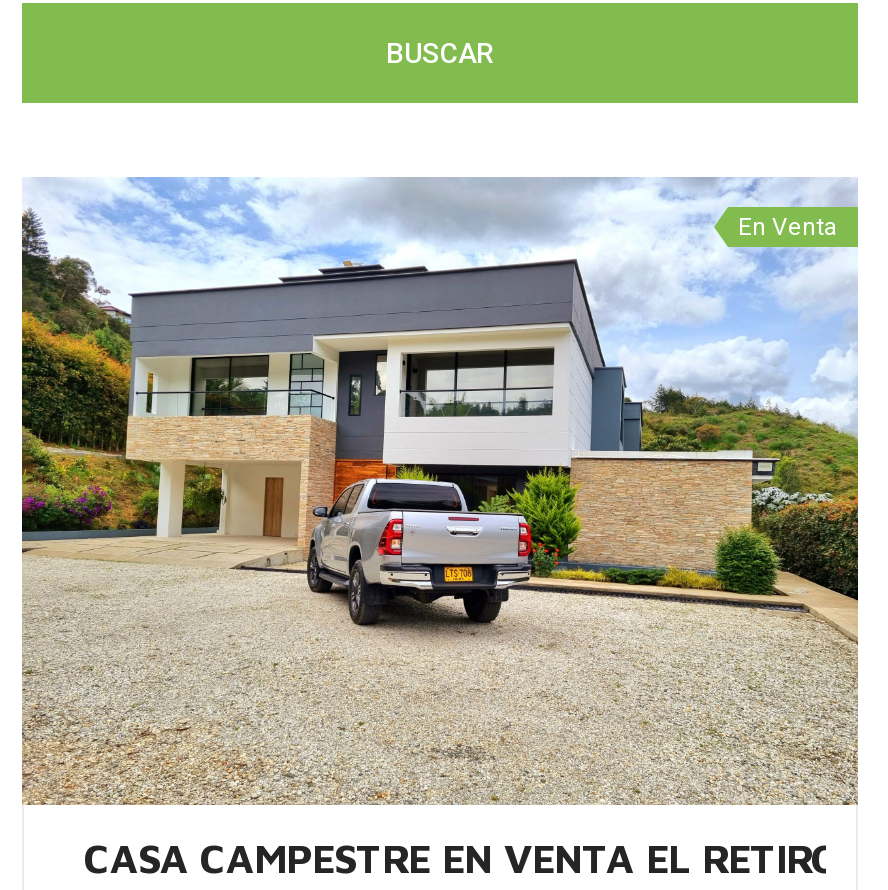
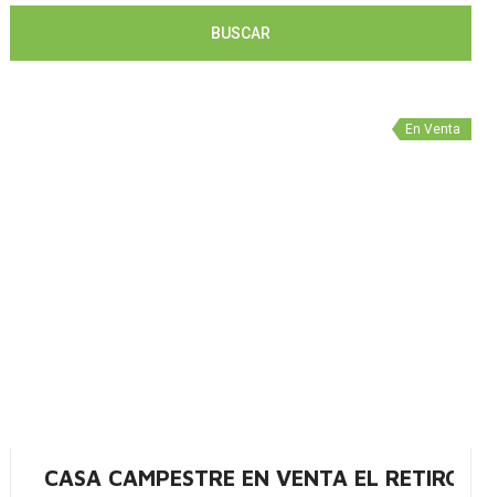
[20,175,860,807] [image] -> none

